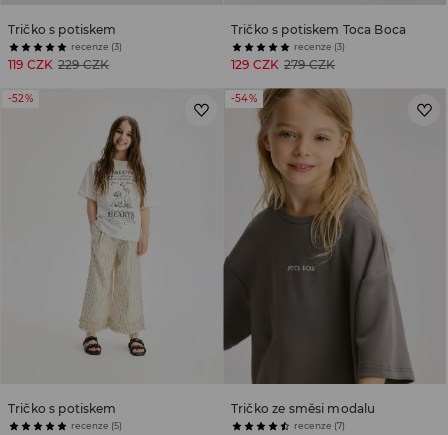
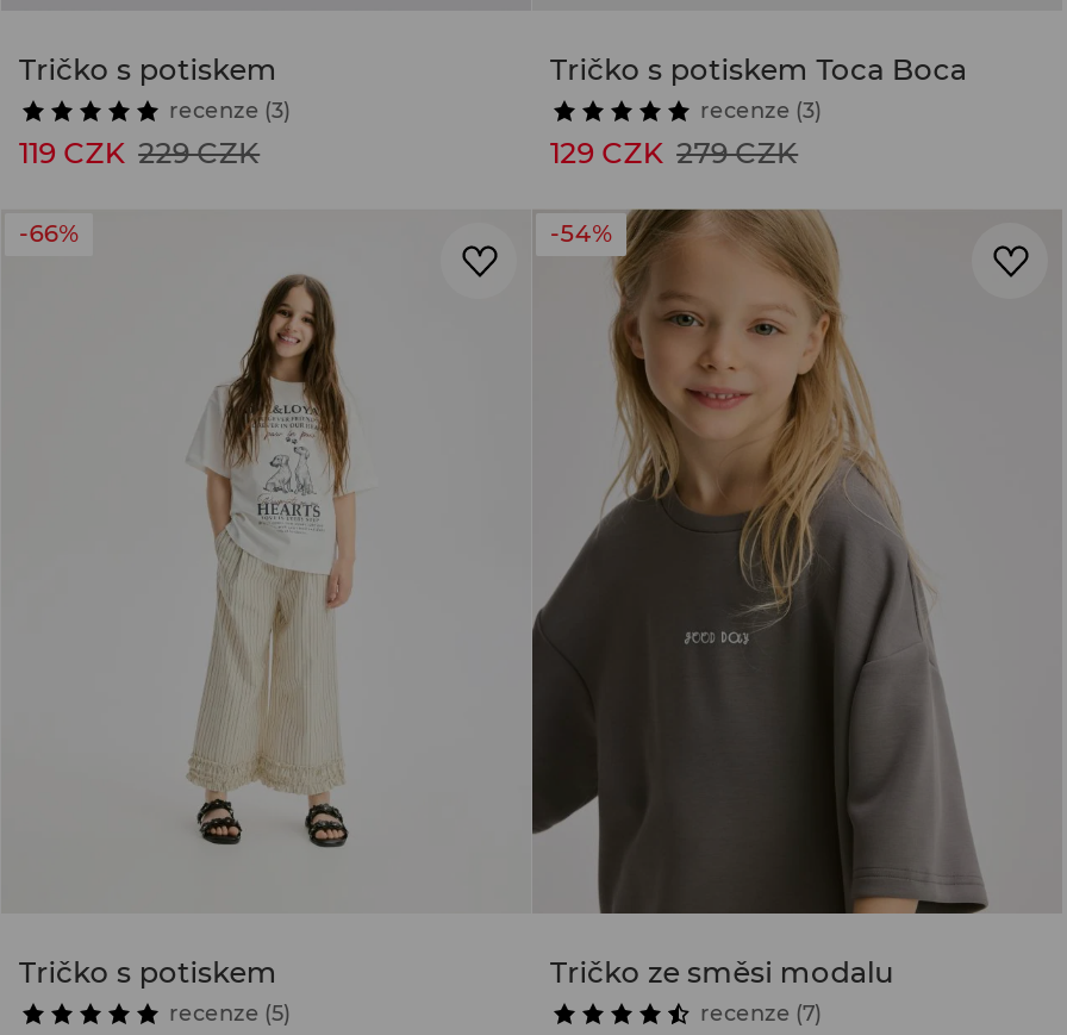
[8,92,33,105] -52% -> [19,217,78,248] -66%

